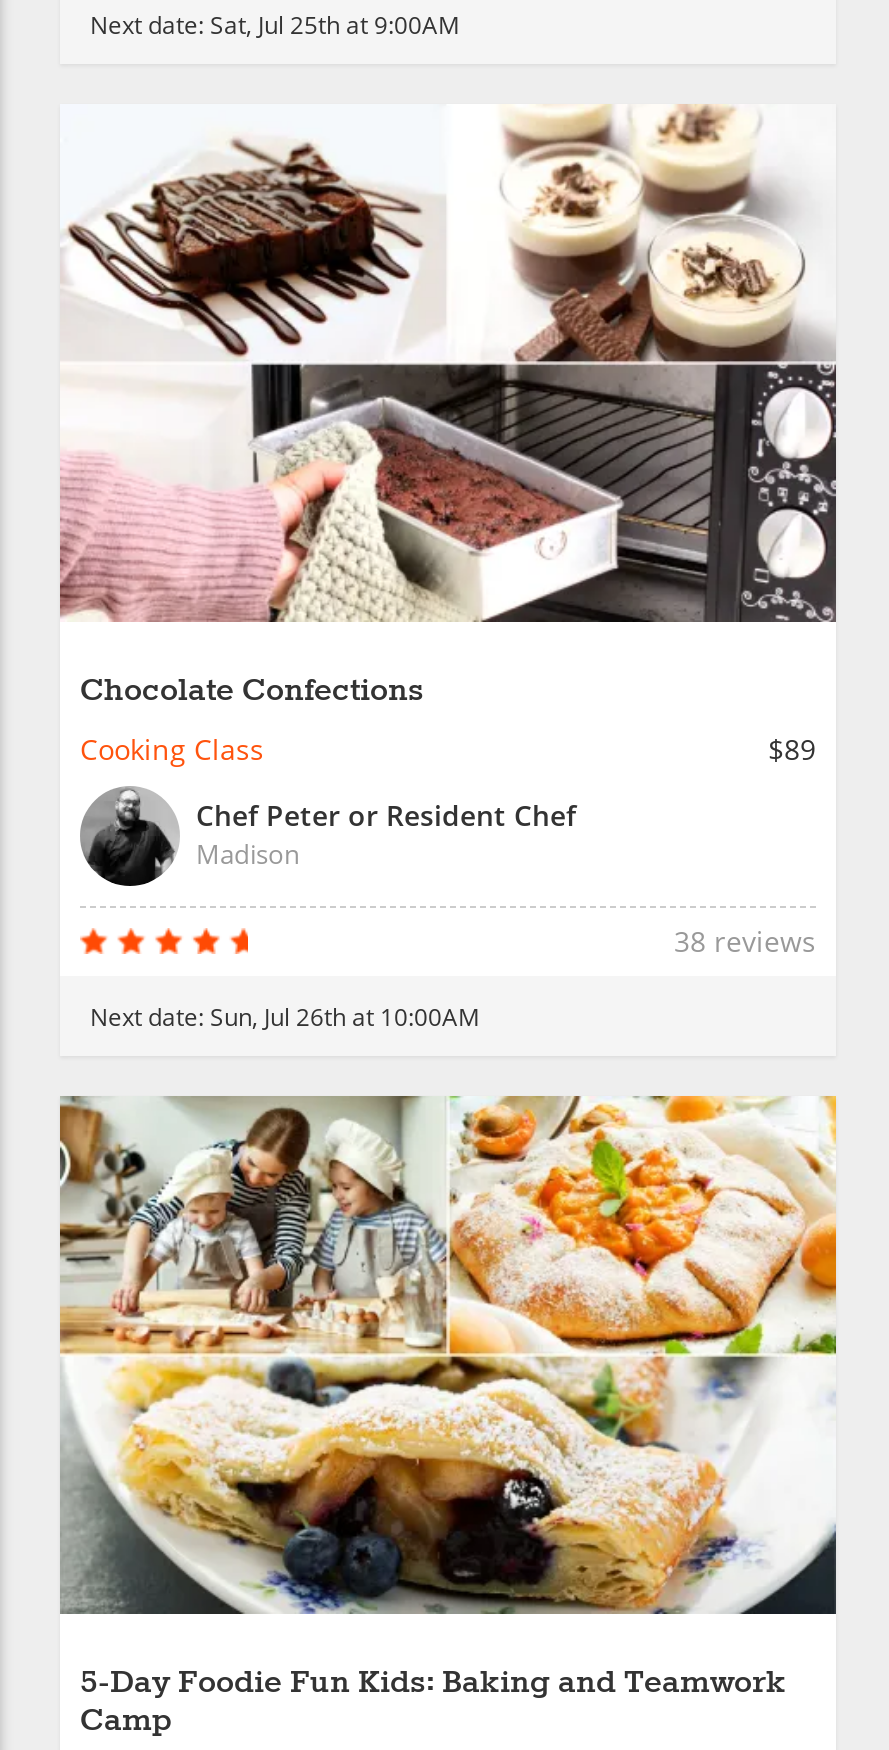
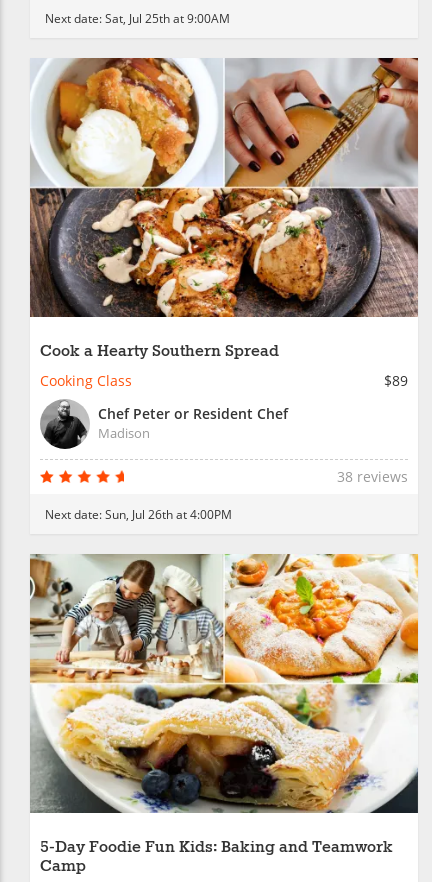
[60,104,838,712] [image] | Chocolate Confections -> [29,57,419,362] [image] | Cook a Hearty Southern Spread
[90,1000,480,1032] Next date: Sun, Jul 26th at 10:00AM -> [45,506,232,522] Next date: Sun, Jul 26th at 4:00PM

